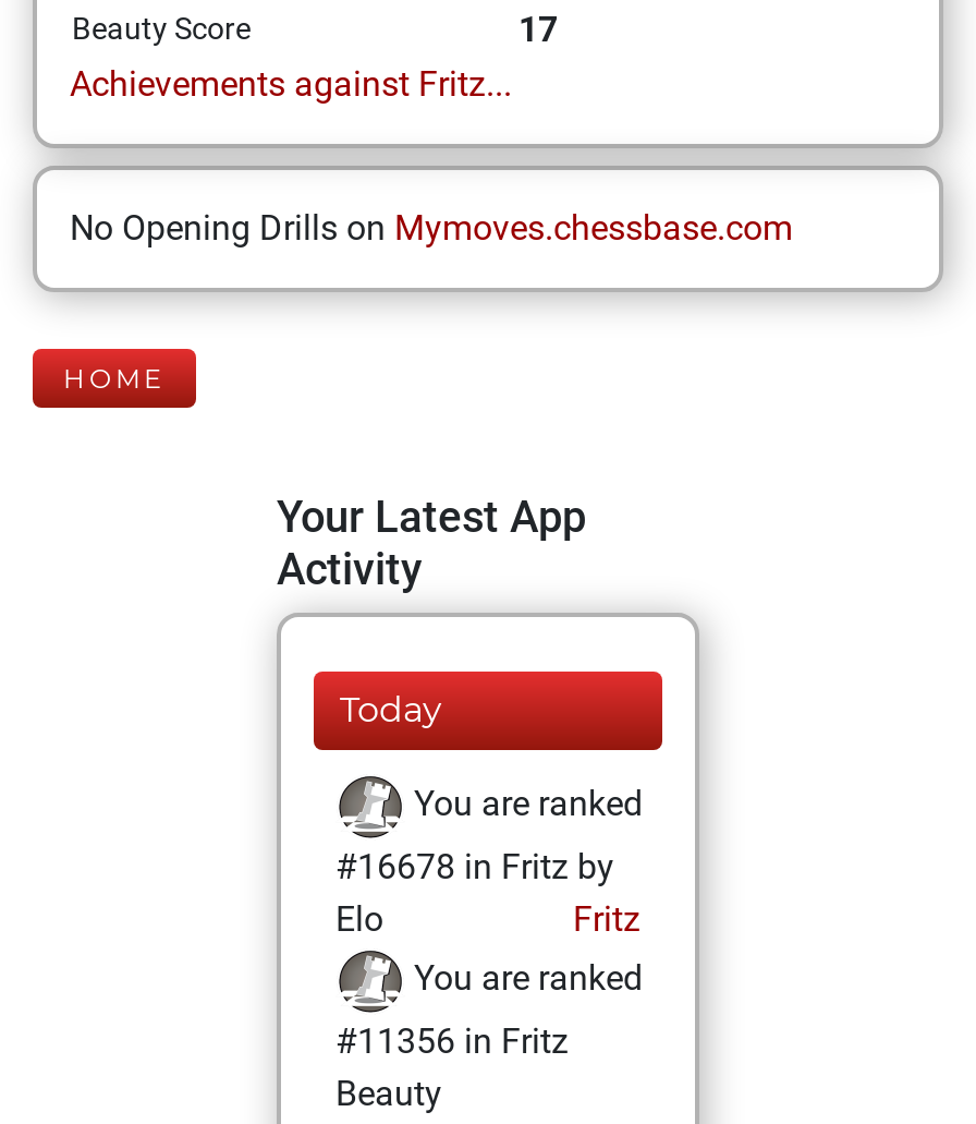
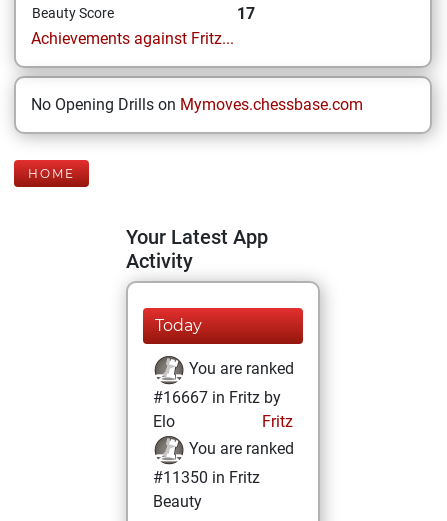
[335,846,614,887] #16678 in Fritz by -> [153,388,281,407] #16667 in Fritz by
[335,1020,569,1062] #11356 in Fritz -> [153,468,260,487] #11350 in Fritz

